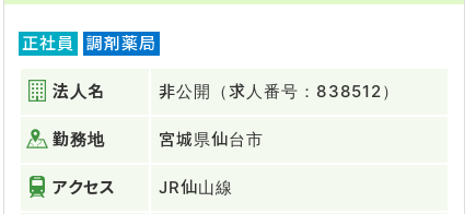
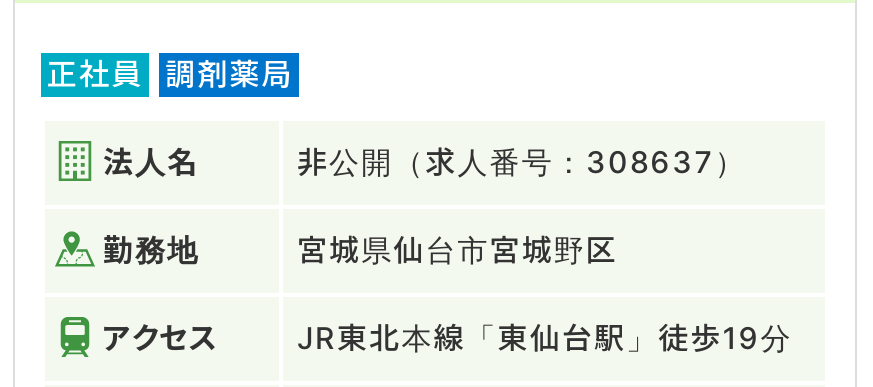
[159,81,399,102] 非公開（求人番号：838512） -> [297,144,747,182] 非公開（求人番号：308637）
[159,129,264,150] 宮城県仙台市 -> [297,232,618,270] 宮城県仙台市宮城野区
[159,177,233,198] JR仙山線 -> [297,320,793,358] JR東北本線「東仙台駅」徒歩19分

